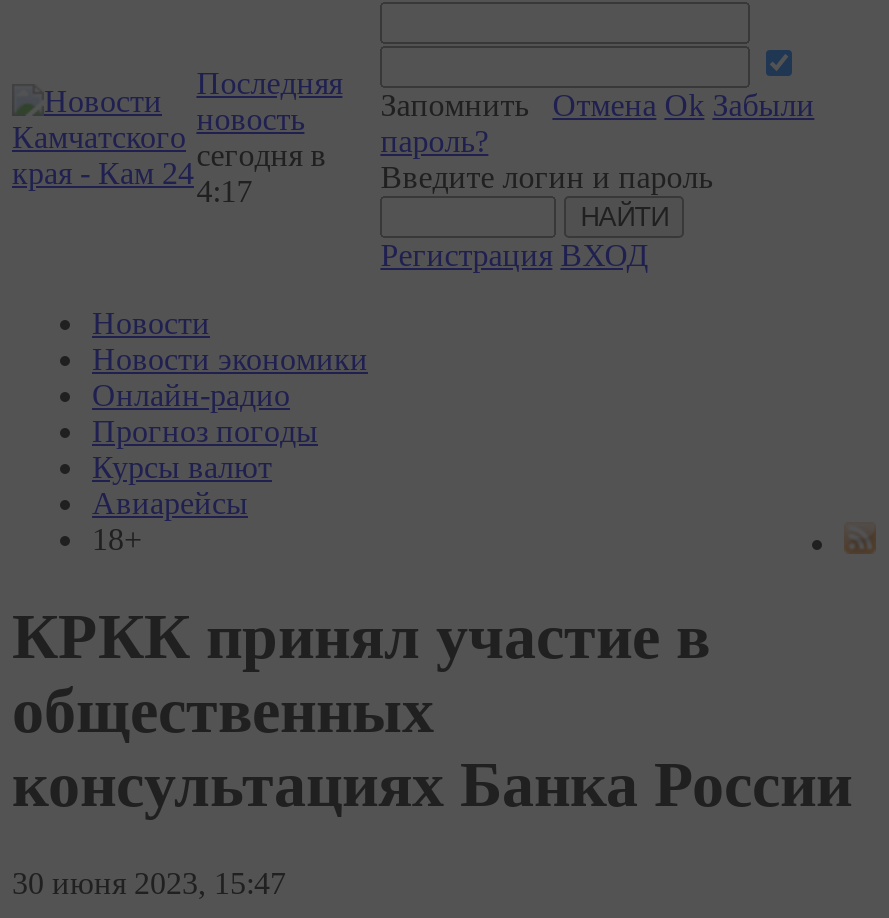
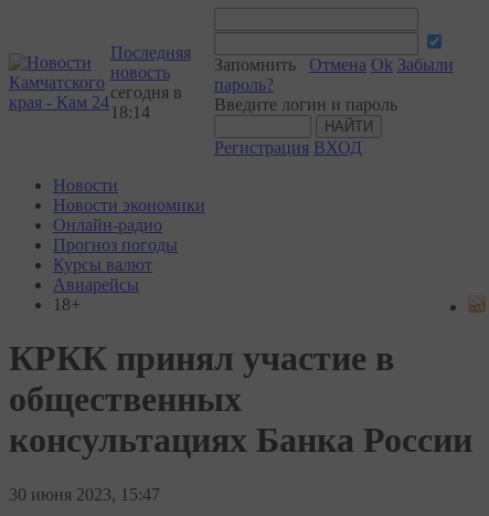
[196,174,252,208] 4:17 -> [110,103,150,122] 18:14

